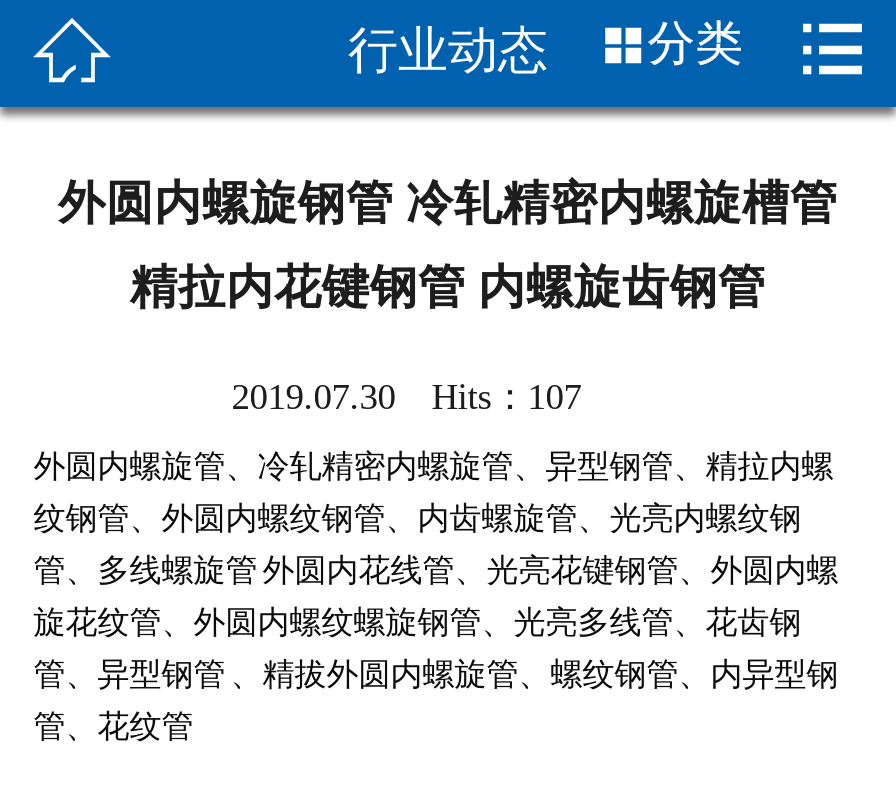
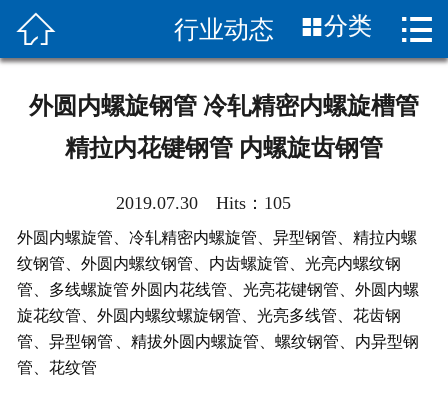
[232,378,582,418] 2019.07.30 Hits：107 -> [116,193,291,213] 2019.07.30 Hits：105

